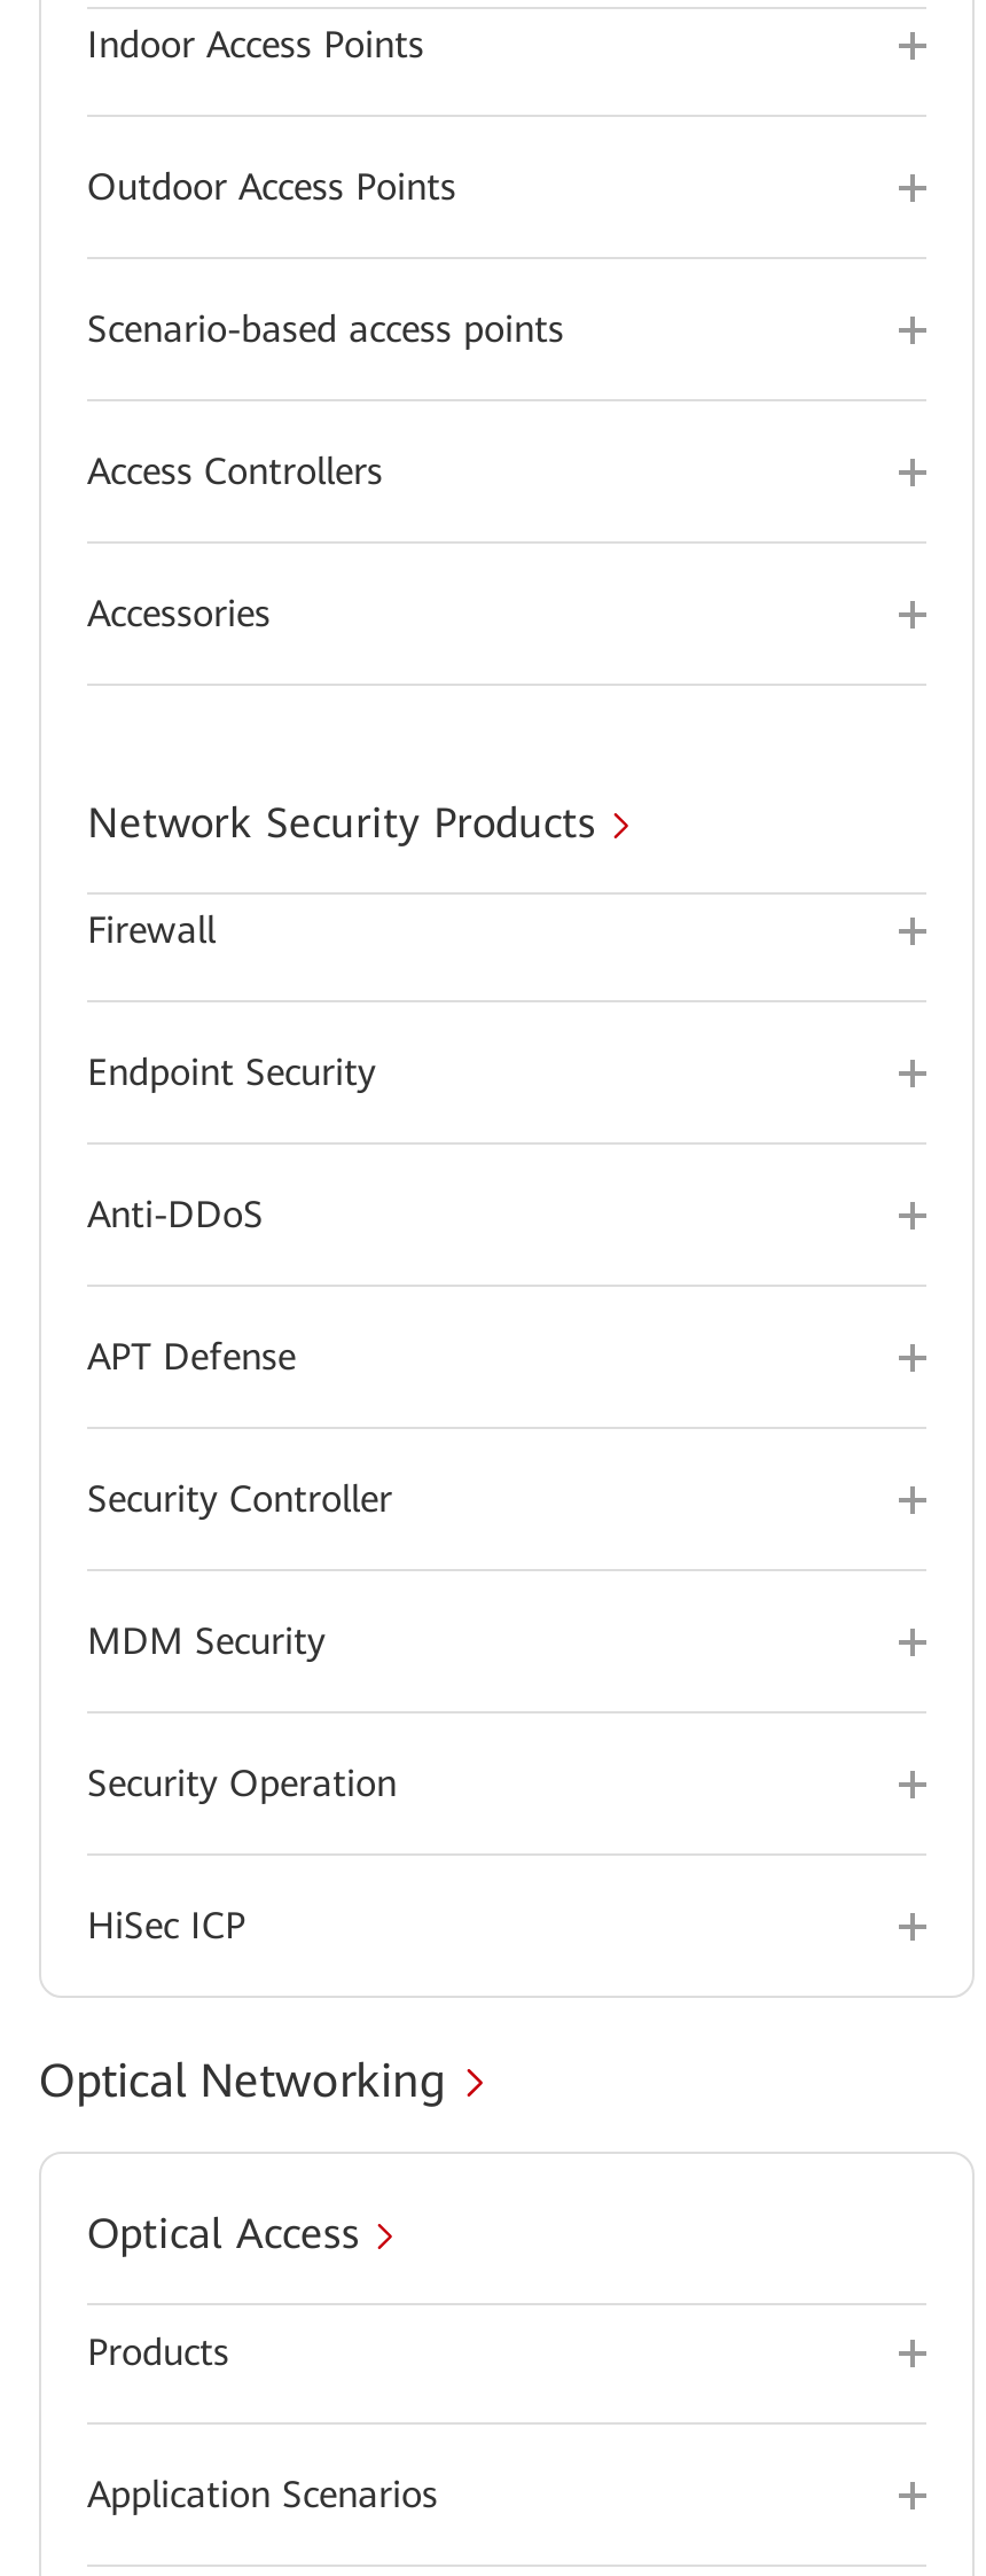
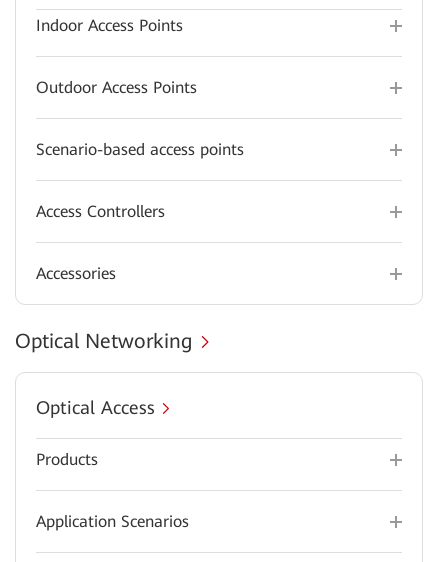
[87,798,596,1947] Network Security Products | Firewall | Endpoint Security | Anti-DDoS | APT Defense | Security Controller | MDM Security | Security Operation | HiSec ICP -> none

